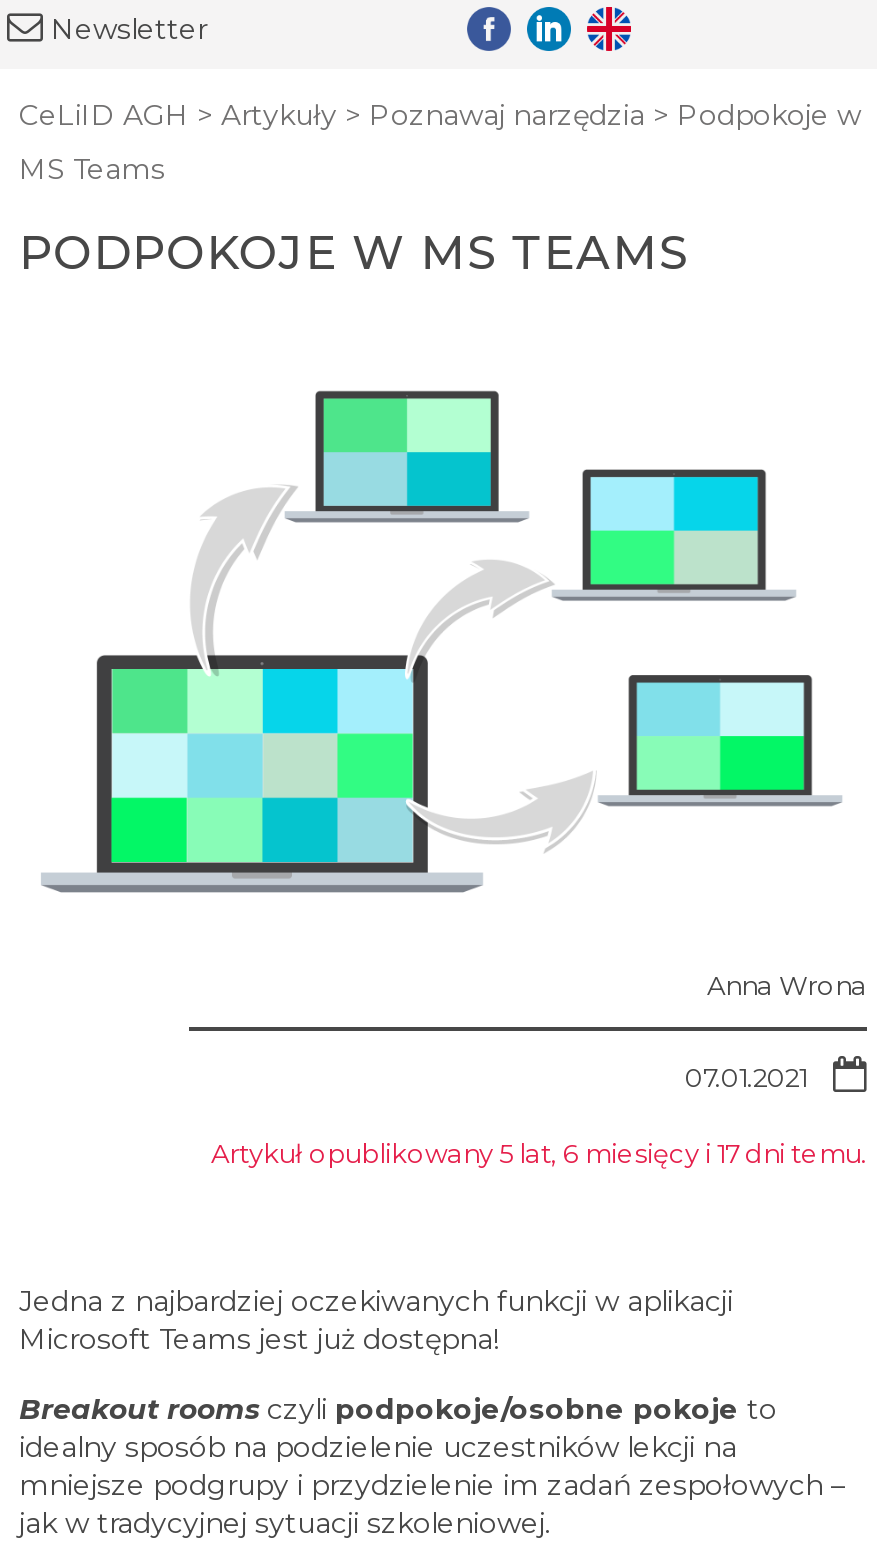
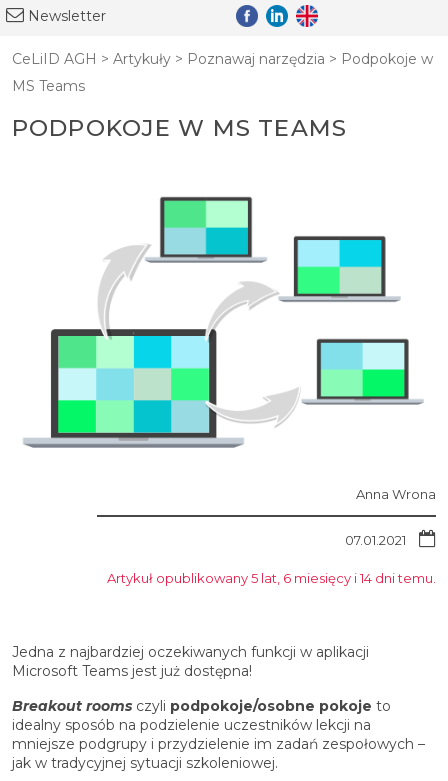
[211,1137,867,1169] Artykuł opublikowany 5 lat, 6 miesięcy i 17 dni temu. -> [107,570,436,586] Artykuł opublikowany 5 lat, 6 miesięcy i 14 dni temu.

